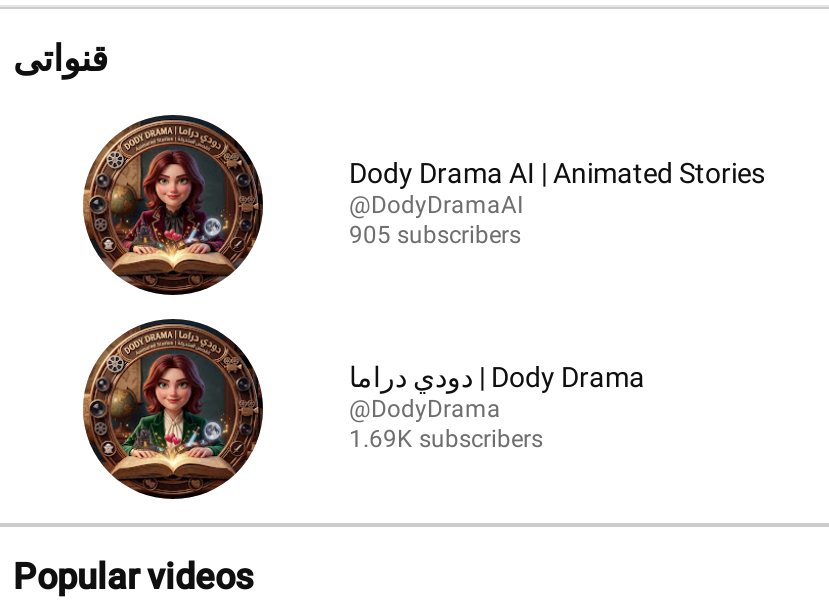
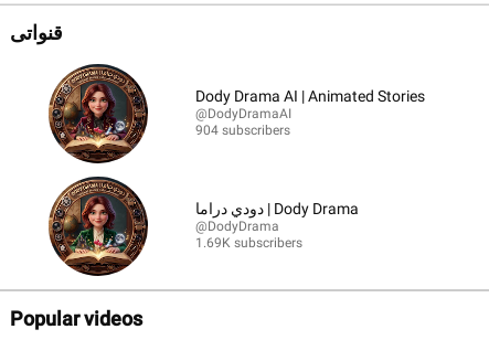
[349,221,521,249] 905 subscribers -> [195,123,290,138] 904 subscribers

